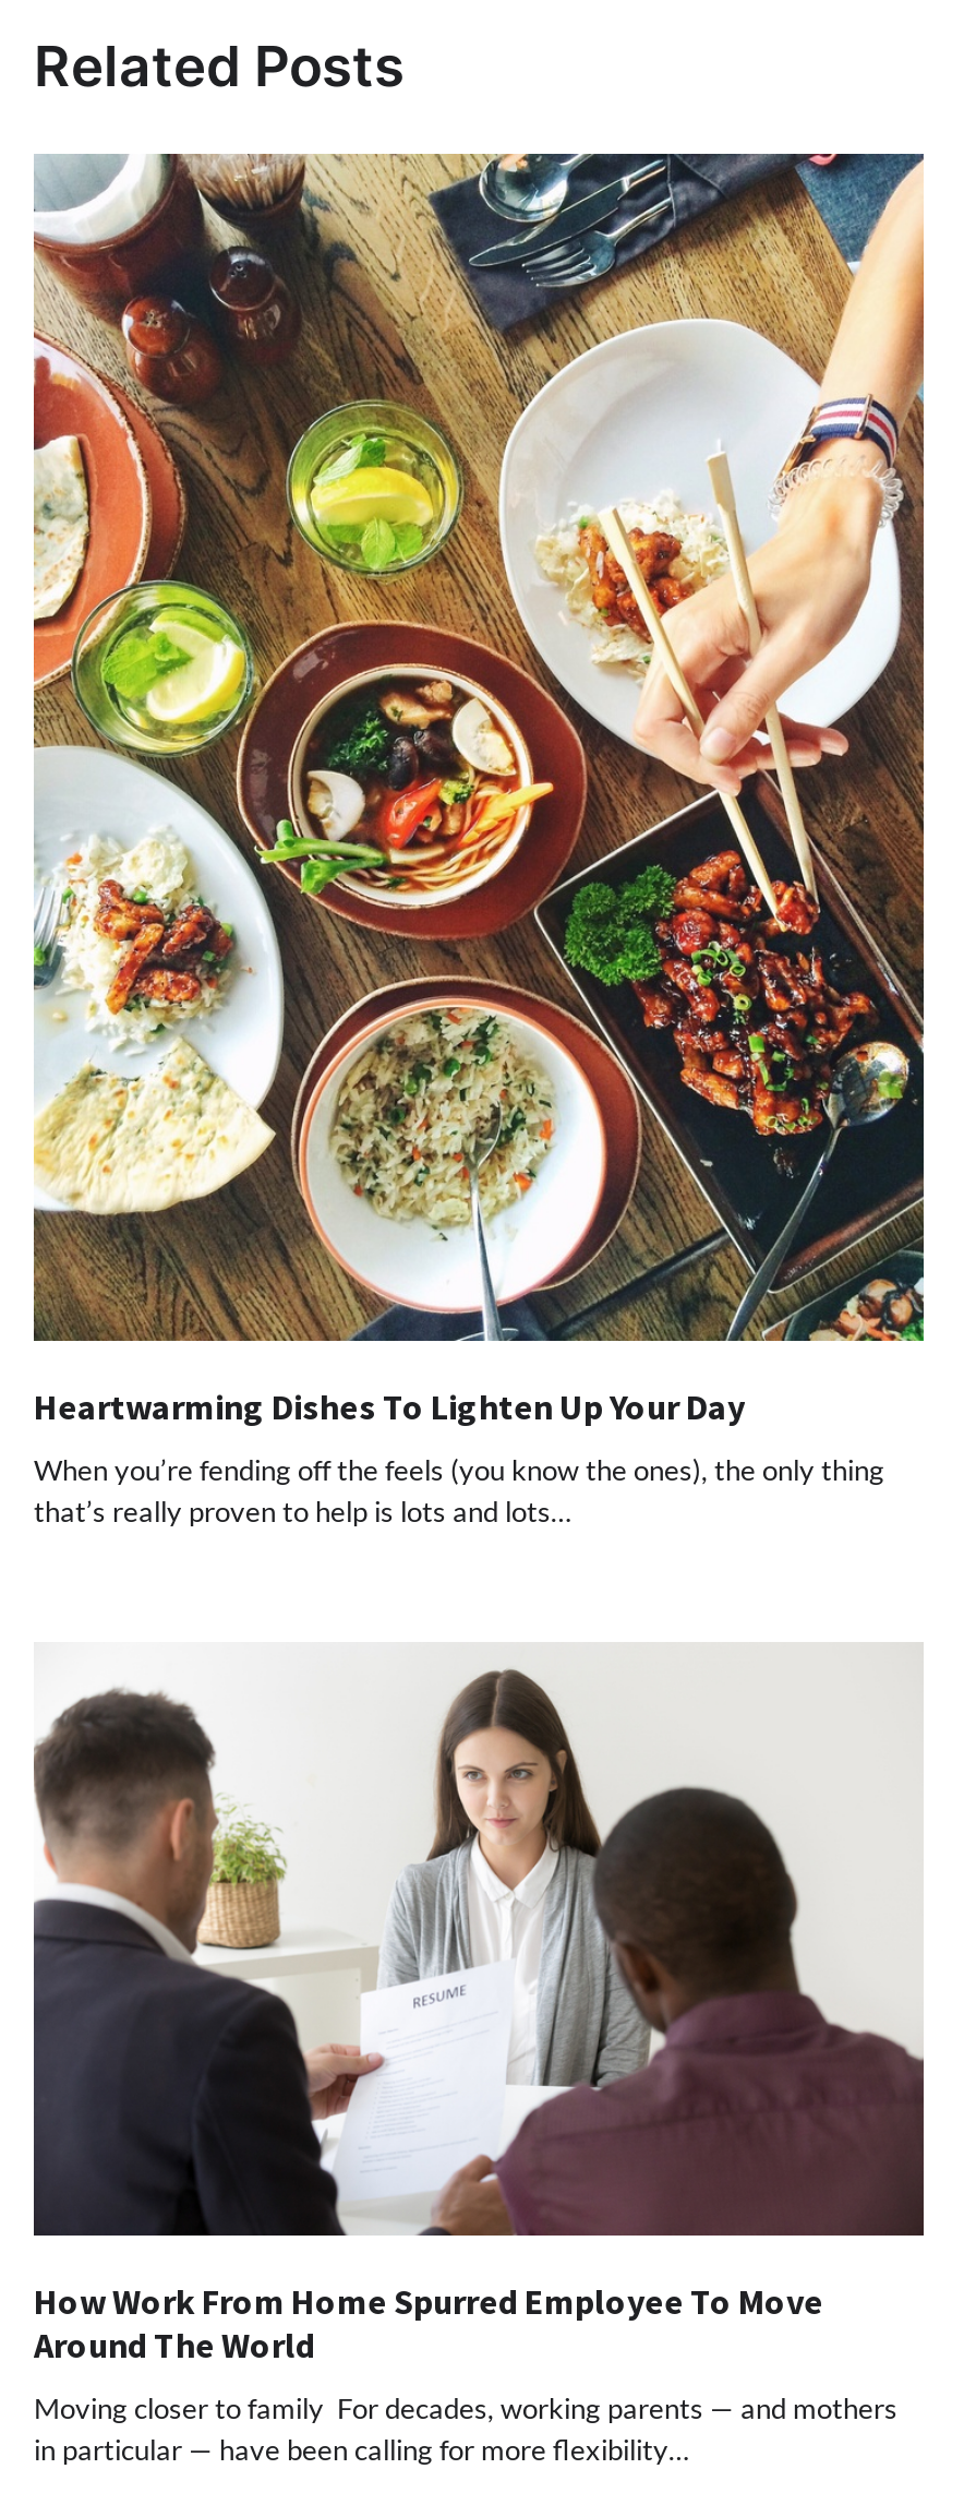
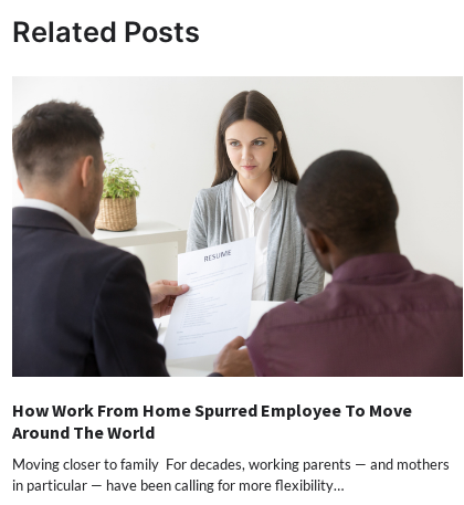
[32,152,926,1529] [image] | Heartwarming Dishes To Lighten Up Your Day | When you’re fending off the feels (you know the ones), the only thing | that’s really proven to help is lots and lots… -> none

